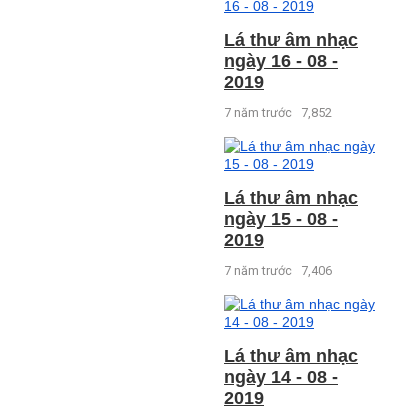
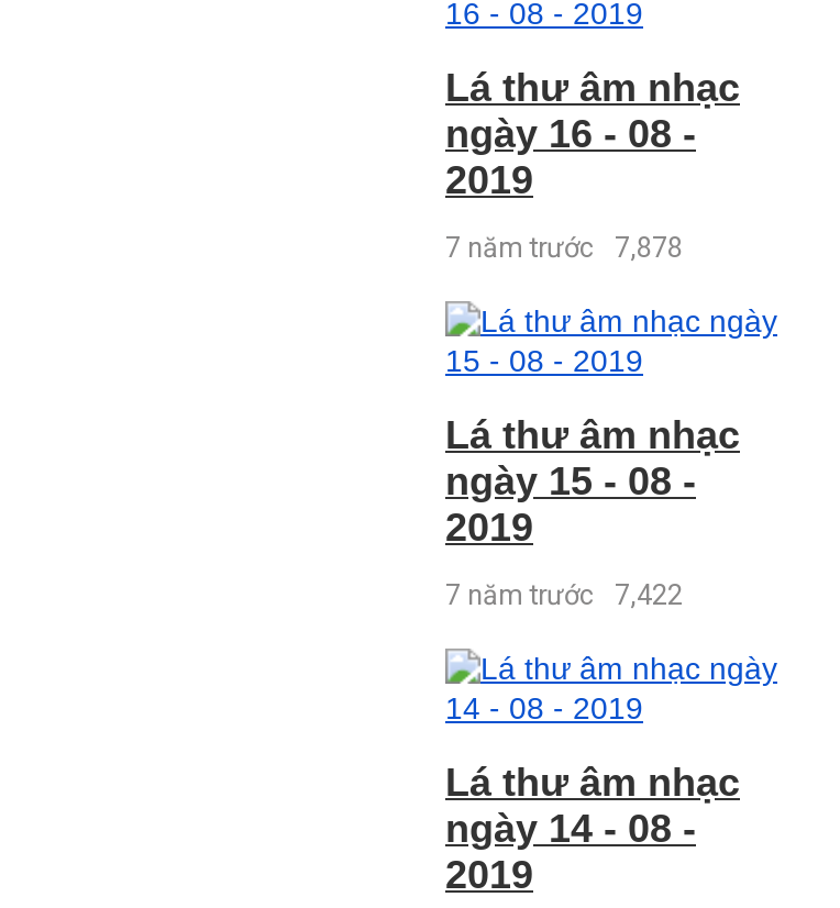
[224,105,332,120] 7 năm trước 7,852 -> [445,232,683,264] 7 năm trước 7,878
[224,263,332,278] 7 năm trước 7,406 -> [445,579,683,612] 7 năm trước 7,422

